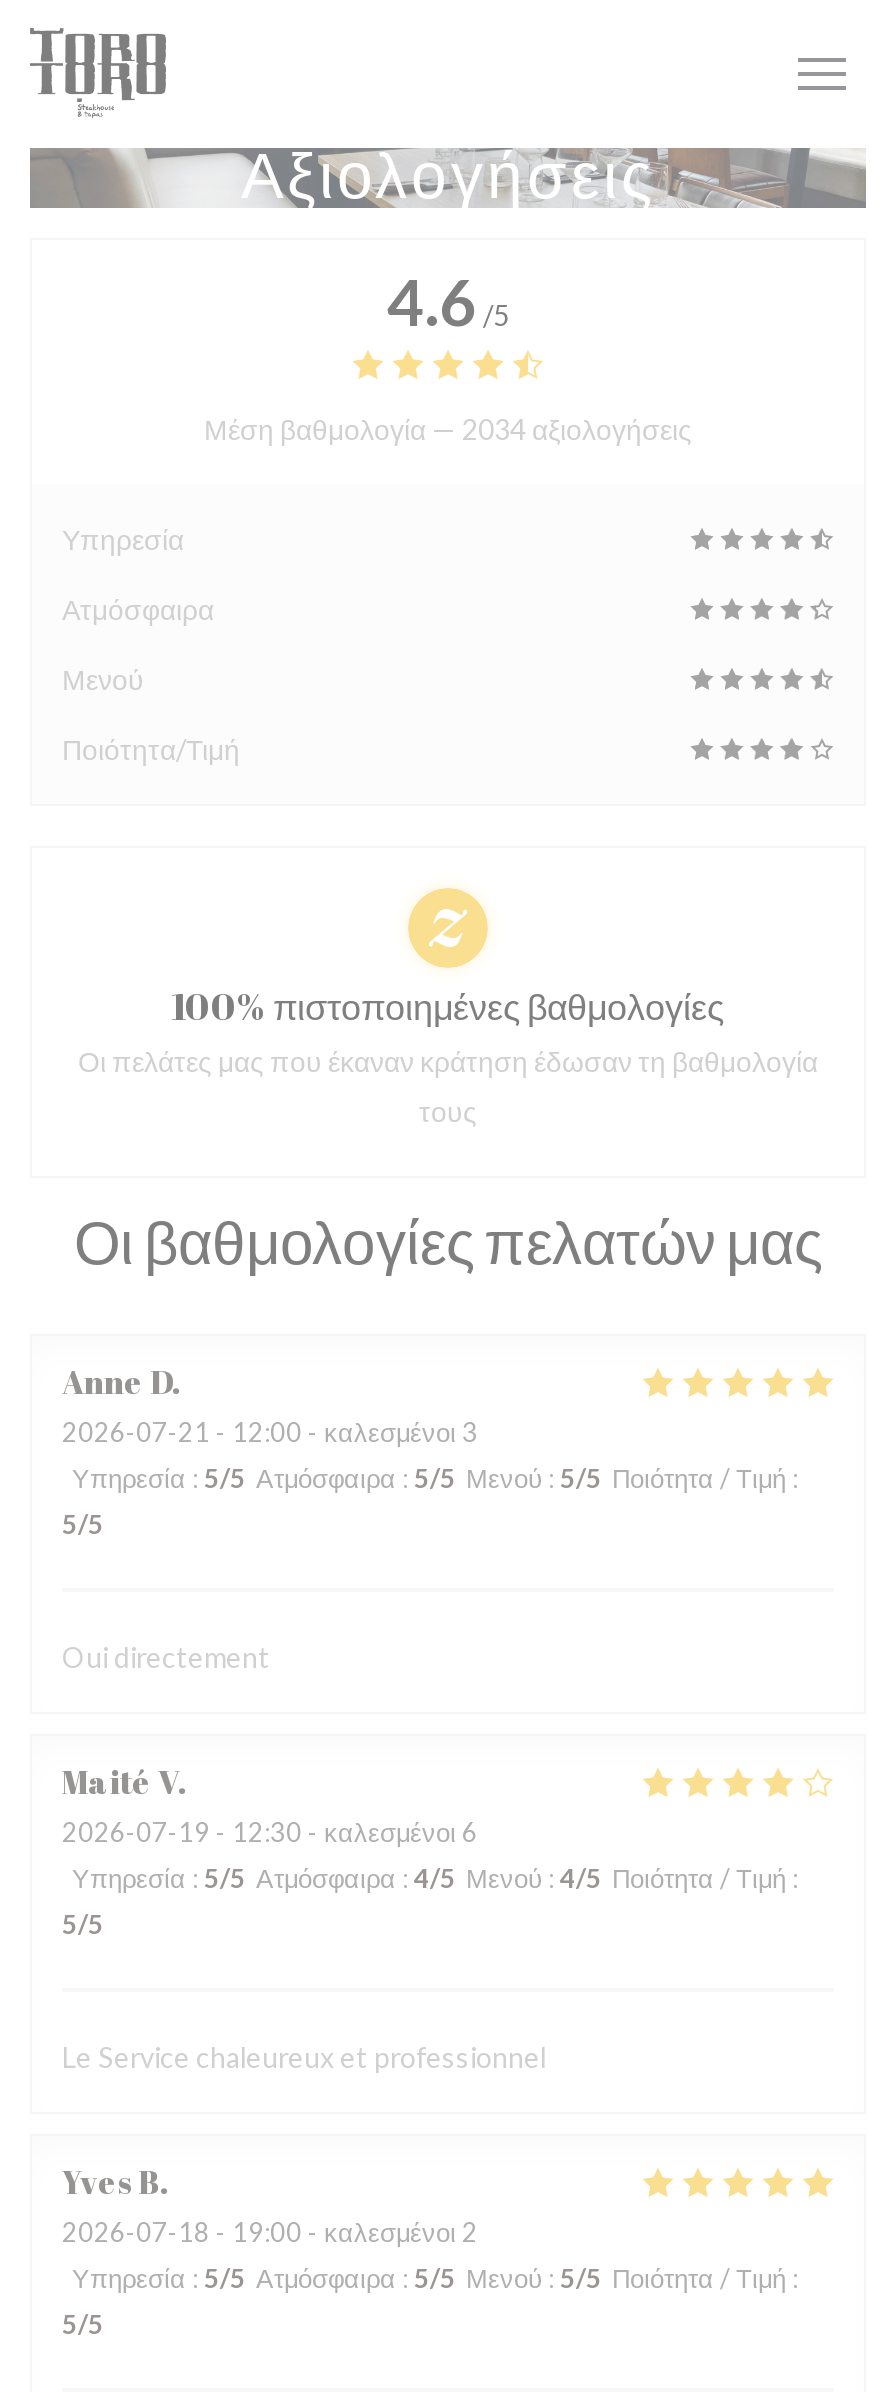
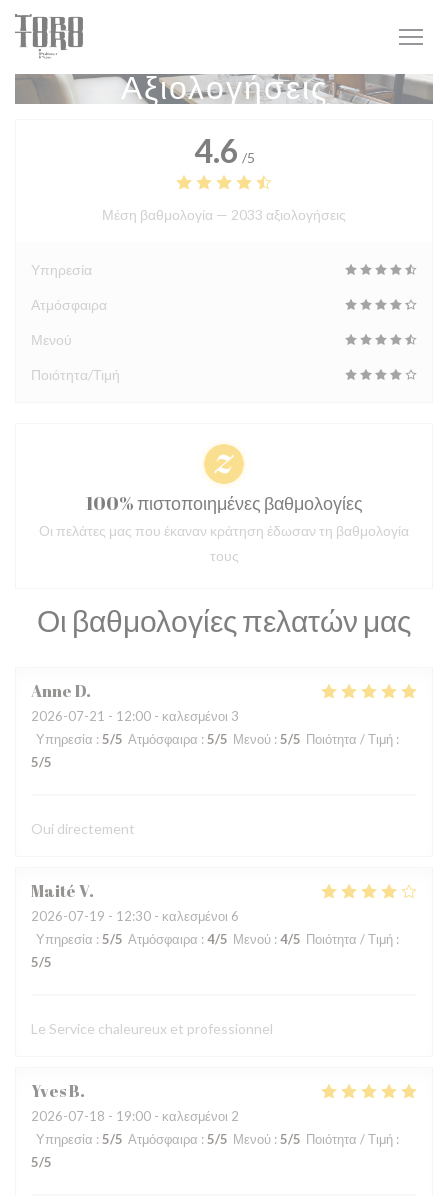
[204,412,692,446] Μέση βαθμολογία — 2034 αξιολογήσεις -> [102,206,346,223] Μέση βαθμολογία — 2033 αξιολογήσεις

